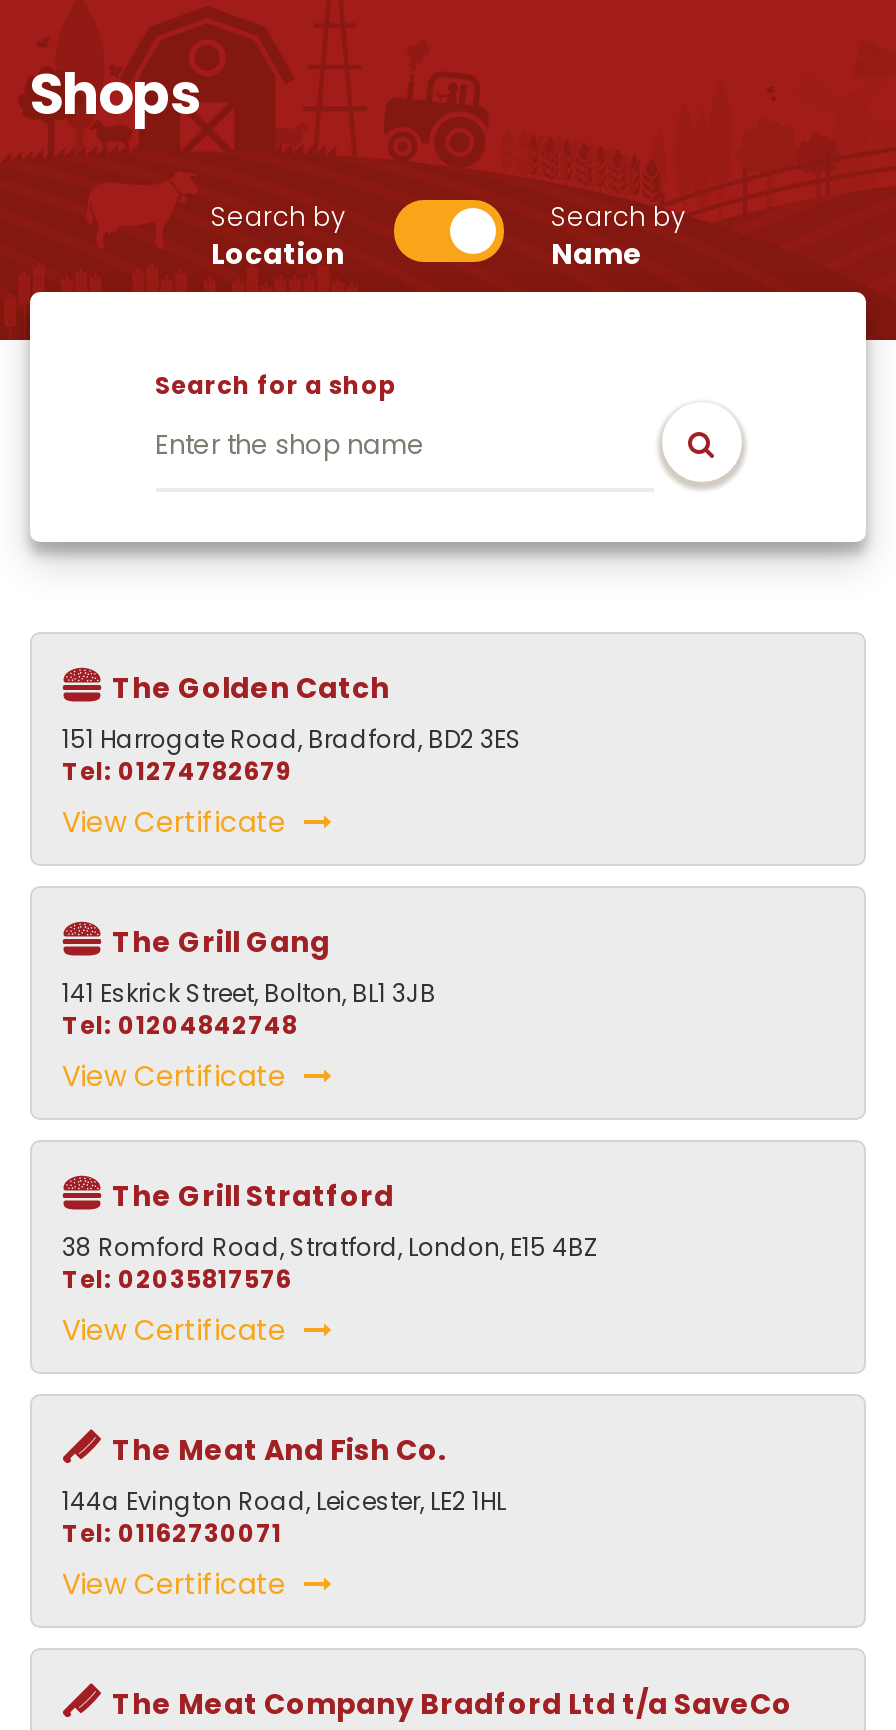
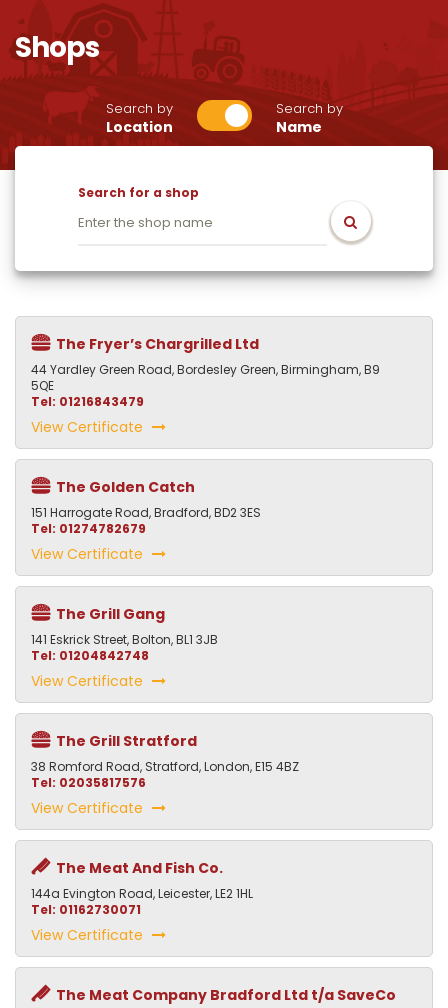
none -> [31,334,380,437] The Fryer’s Chargrilled Ltd | 44 Yardley Green Road, Bordesley Green, Birmingham, B9 | 5QE | Tel: 01216843479 | View Certificate

